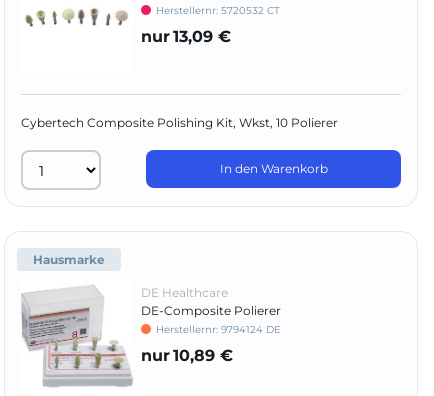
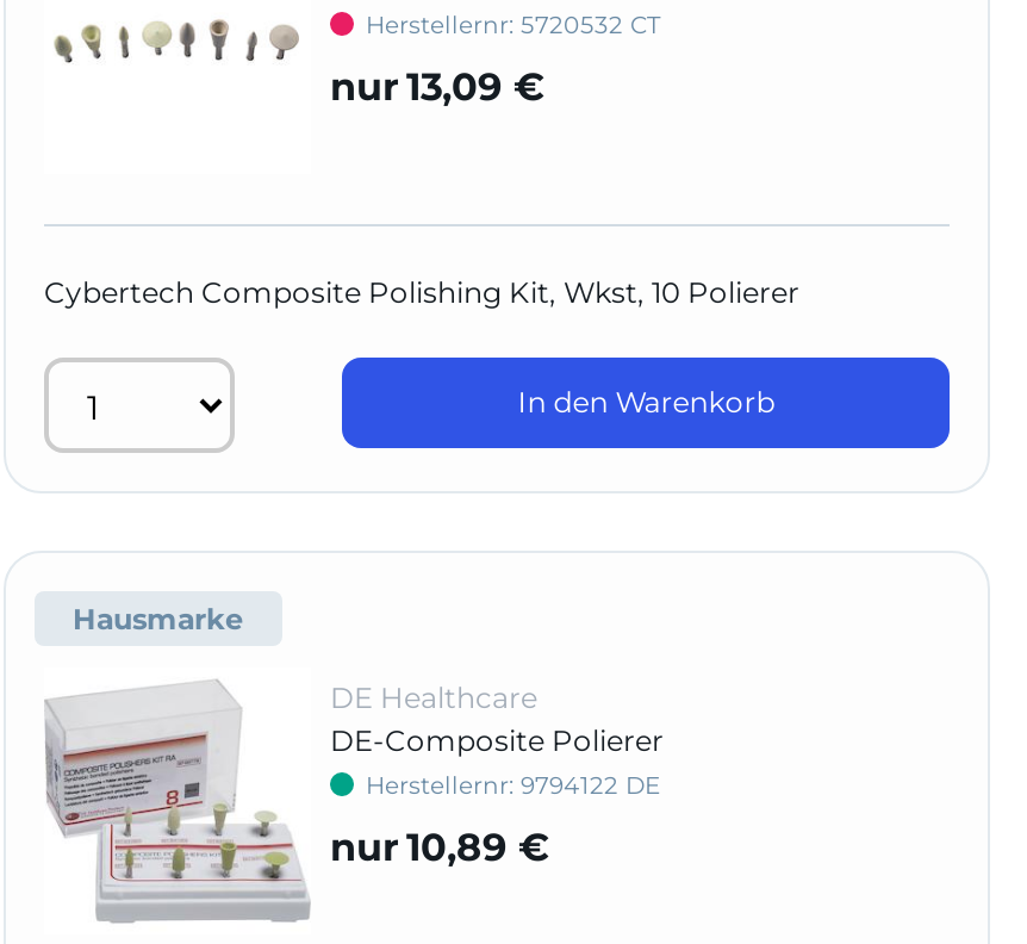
[156,322,281,335] Herstellernr: 9794124 DE -> [366,769,661,800] Herstellernr: 9794122 DE

